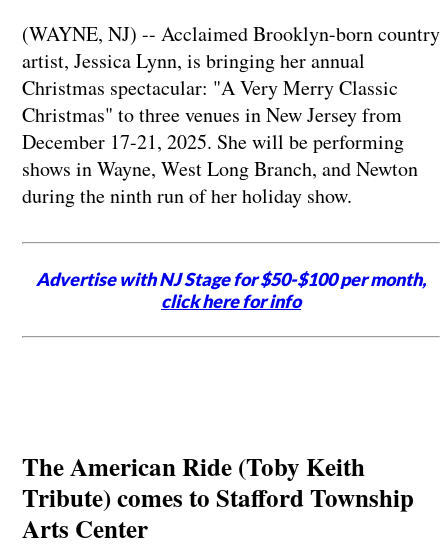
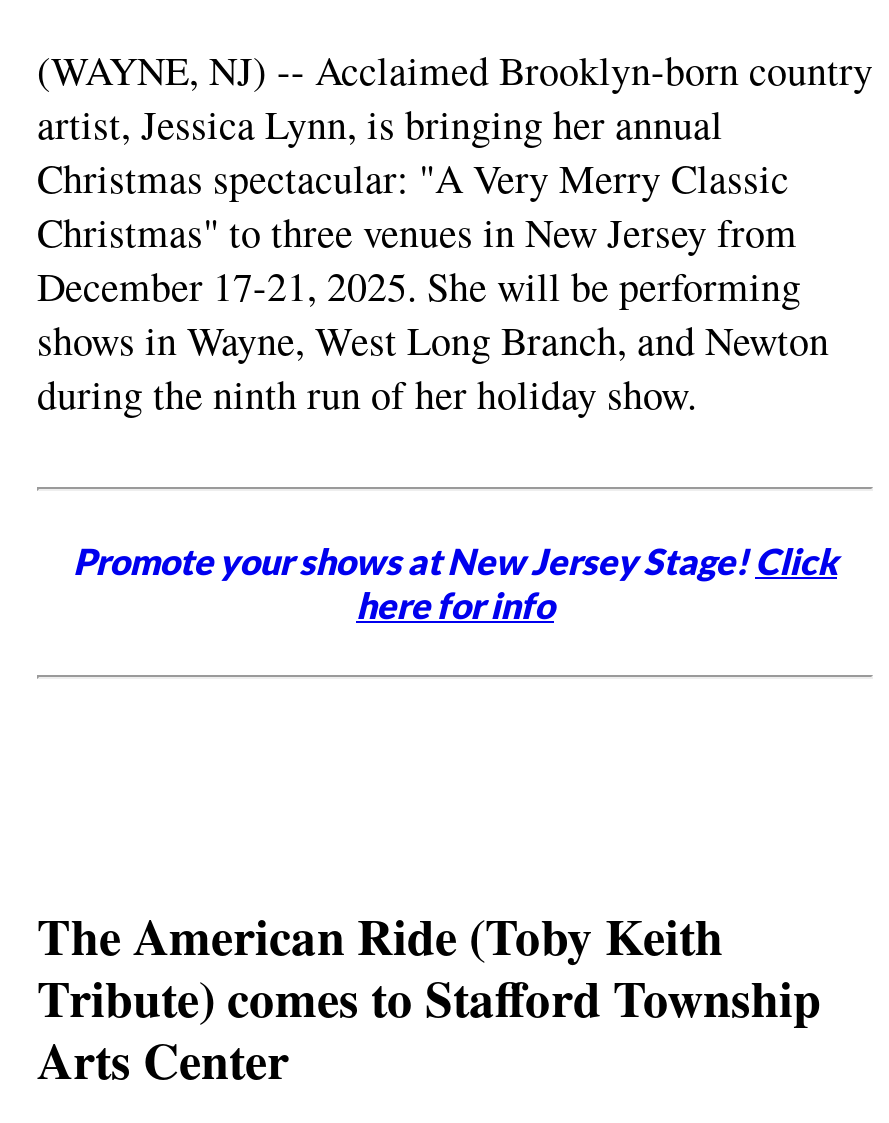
[36,268,426,312] Advertise with NJ Stage for $50-$100 per month, | click here for info -> [73,540,837,628] Promote your shows at New Jersey Stage!Click | here for info

